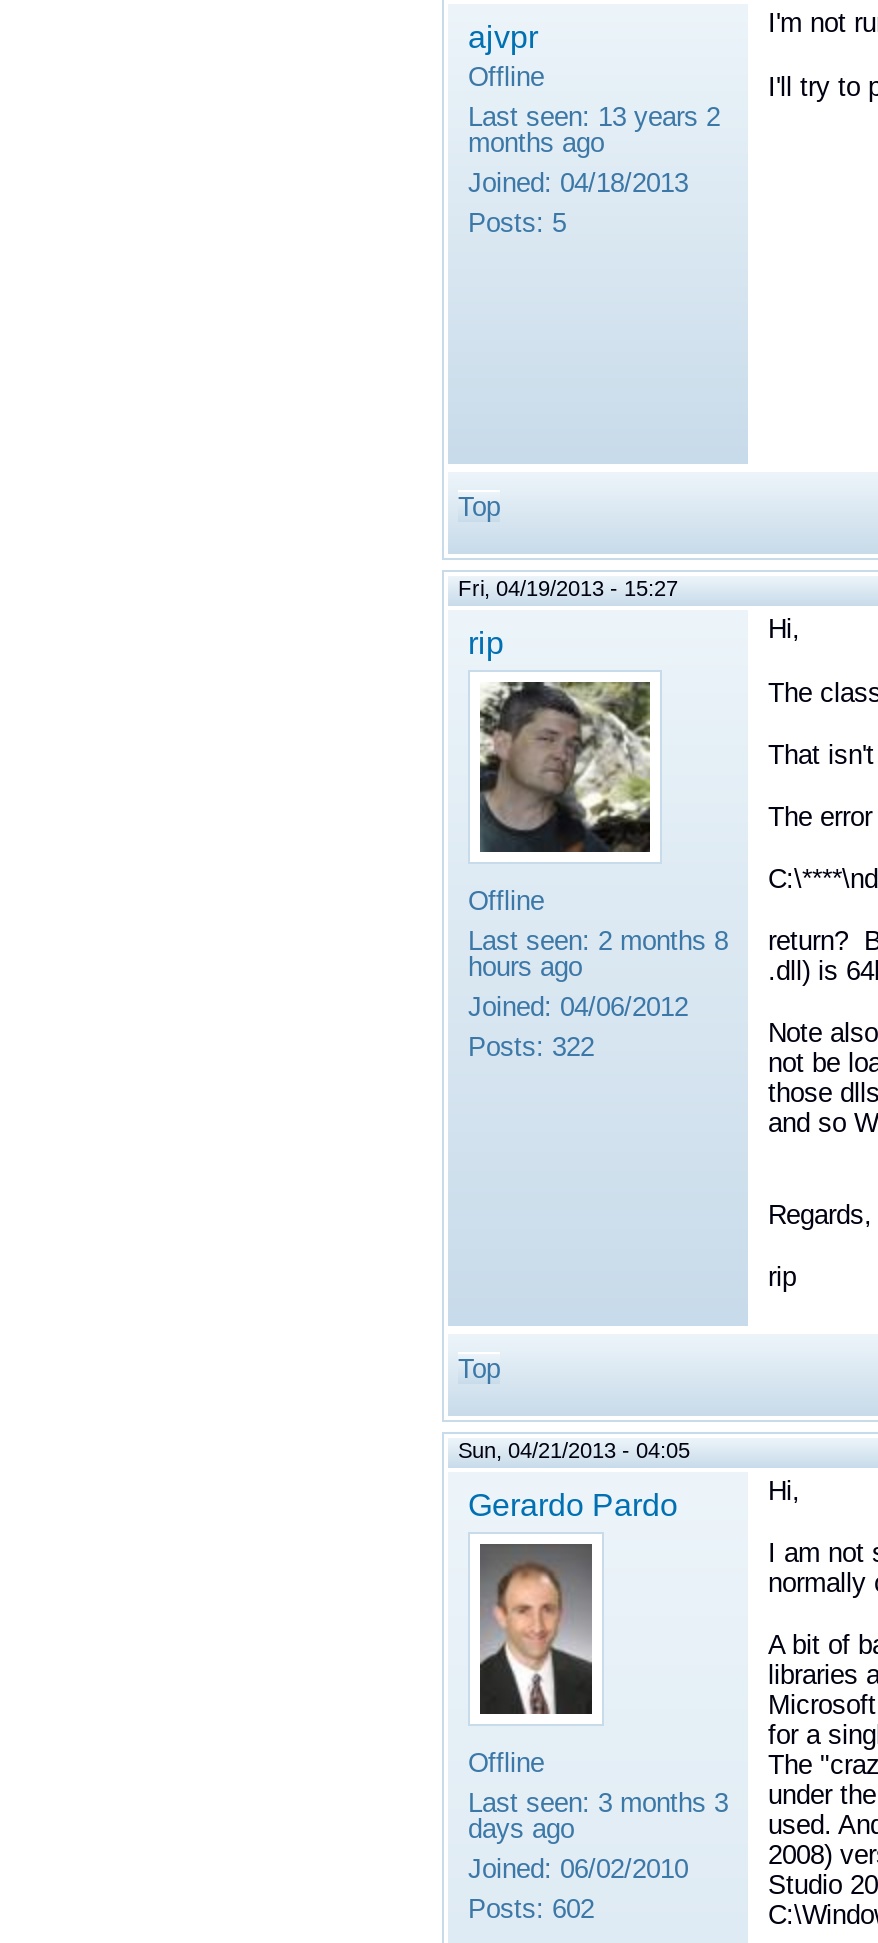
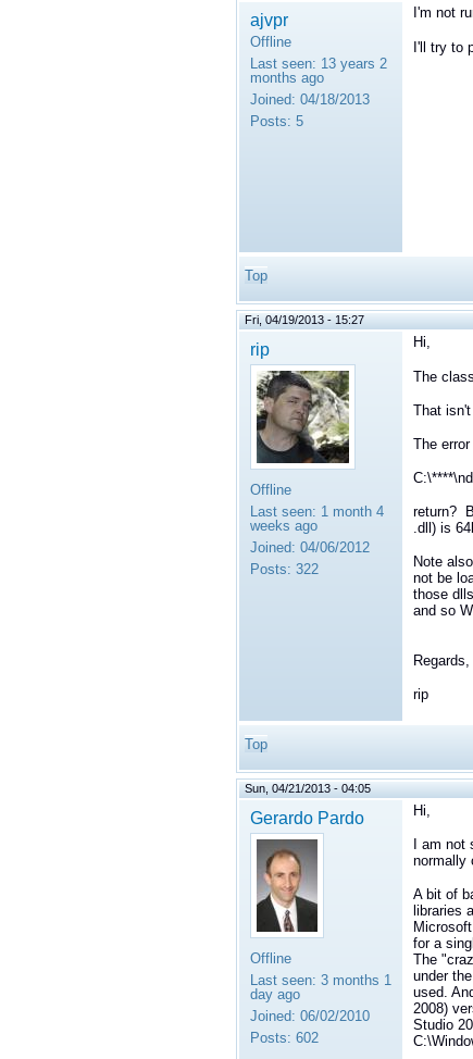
[468,927,728,957] Last seen: 2 months 8 -> [250,504,384,520] Last seen: 1 month 4
[468,953,582,983] hours ago -> [250,518,318,534] weeks ago
[468,1787,728,1817] Last seen: 3 months 3 -> [250,971,391,988] Last seen: 3 months 1
[468,1813,574,1843] days ago -> [250,986,300,1002] day ago

